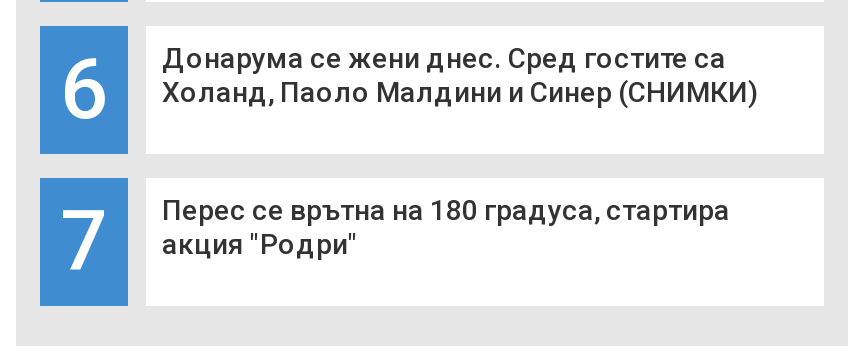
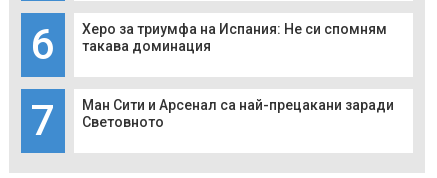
[162,42,758,108] Донарума се жени днес. Сред гостите са | Холанд, Паоло Малдини и Синер (СНИМКИ) -> [82,21,387,54] Херо за триумфа на Испания: Не си спомням | такава доминация
[162,194,730,260] Перес се врътна на 180 градуса, стартира | акция "Родри" -> [82,97,394,130] Ман Сити и Арсенал са най-прецакани заради | Световното

